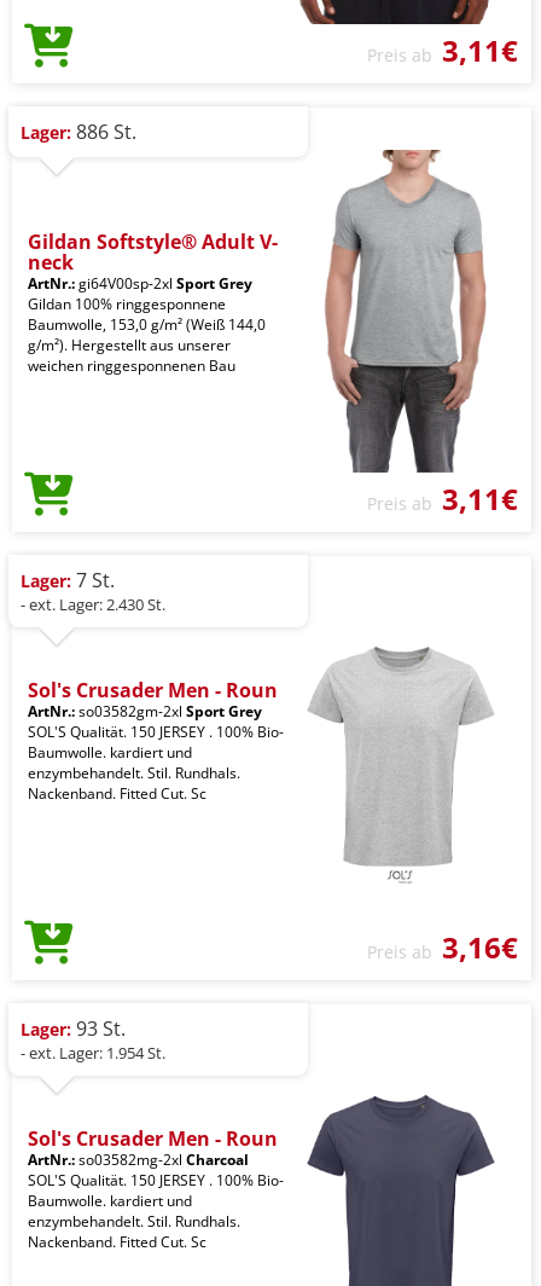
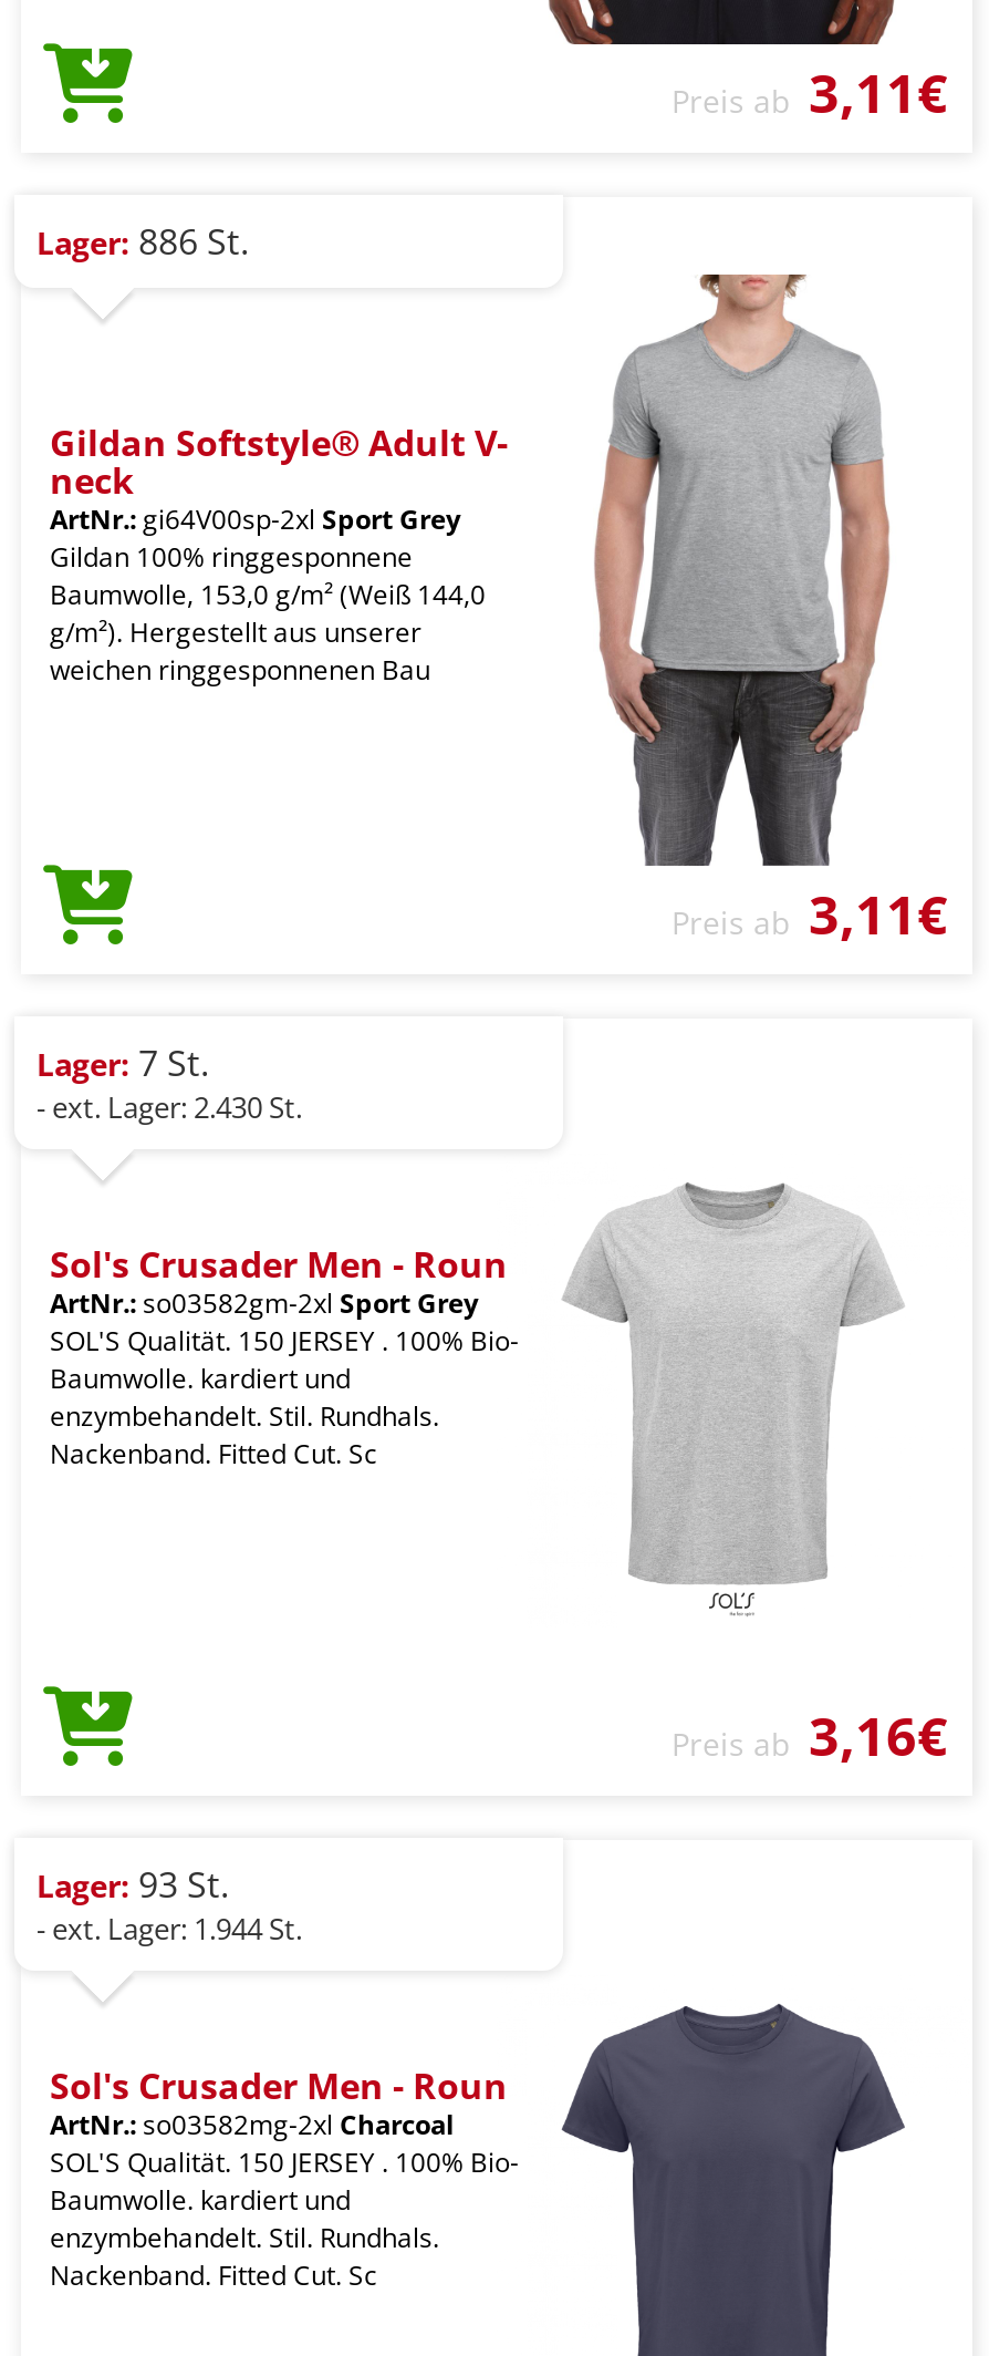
[21,1042,165,1064] - ext. Lager: 1.954 St. -> [37,1909,302,1949] - ext. Lager: 1.944 St.

